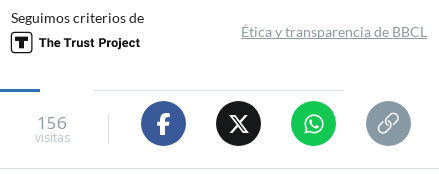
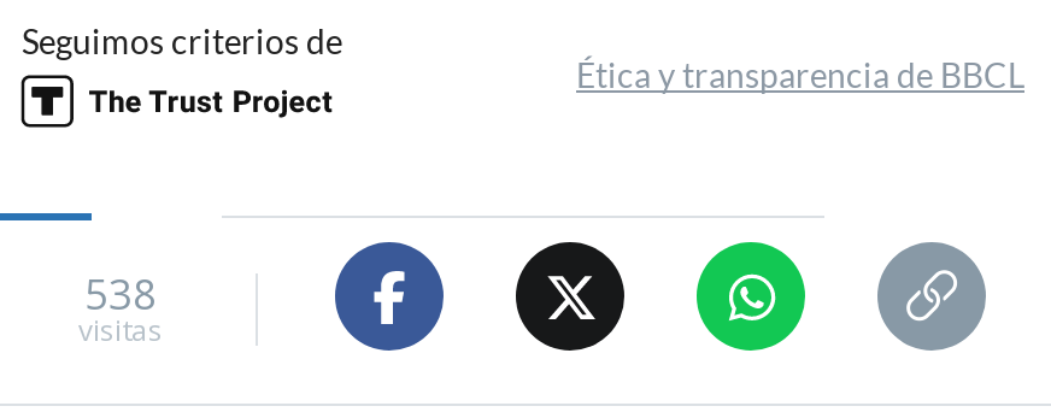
[37,111,67,134] 156 -> [84,266,157,322] 538

